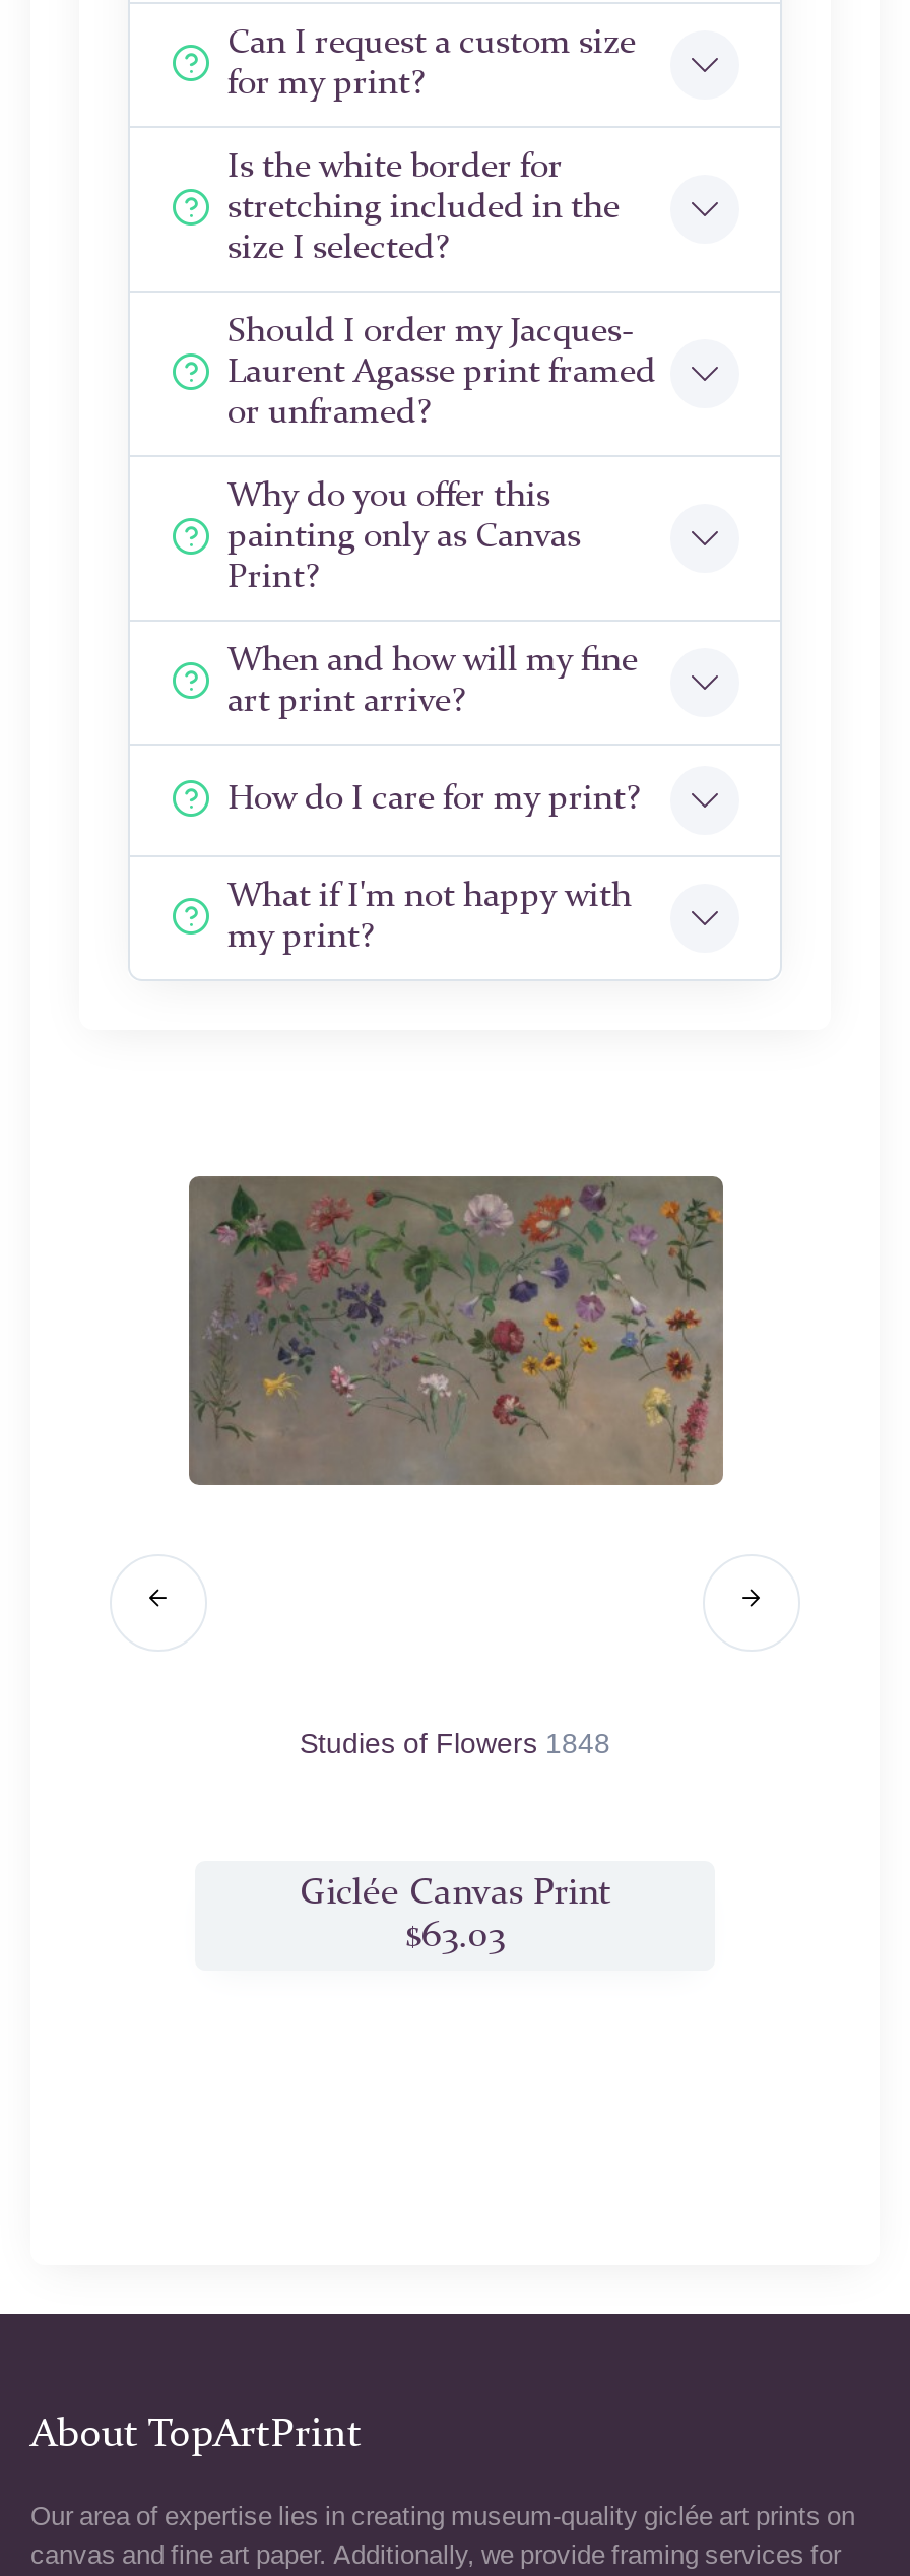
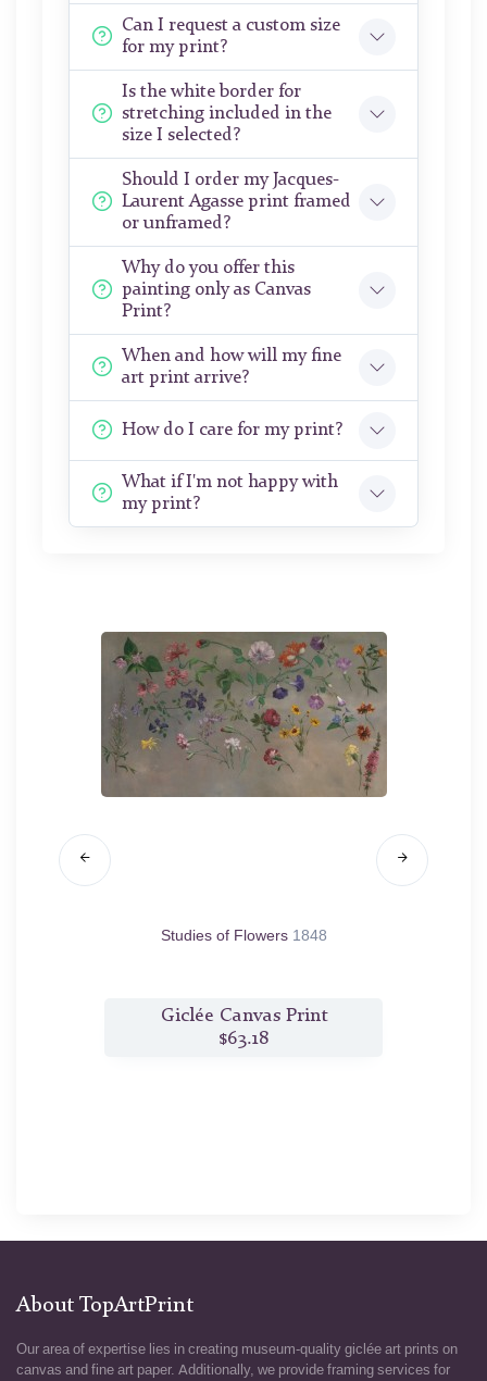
[405,1918,505,1955] $63.03 -> [218,1029,269,1049] $63.18

